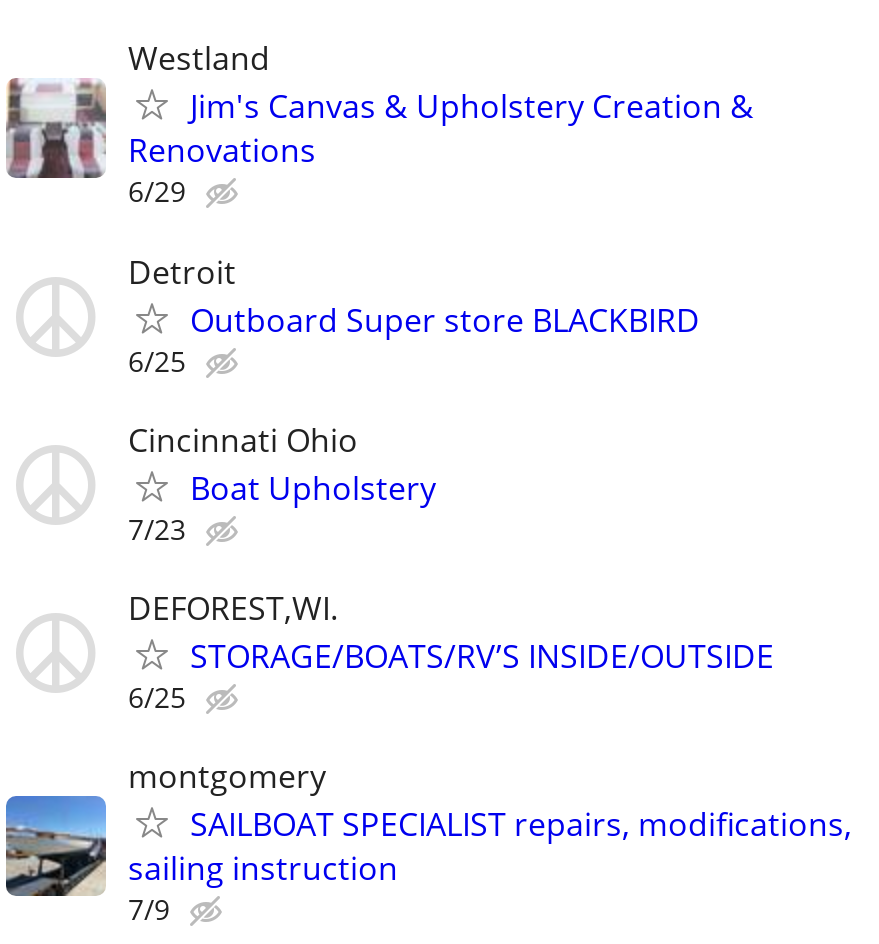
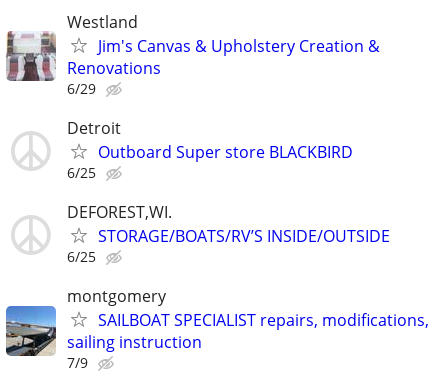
[128,418,436,548] Cincinnati Ohio | Boat Upholstery | 7/23 -> none

